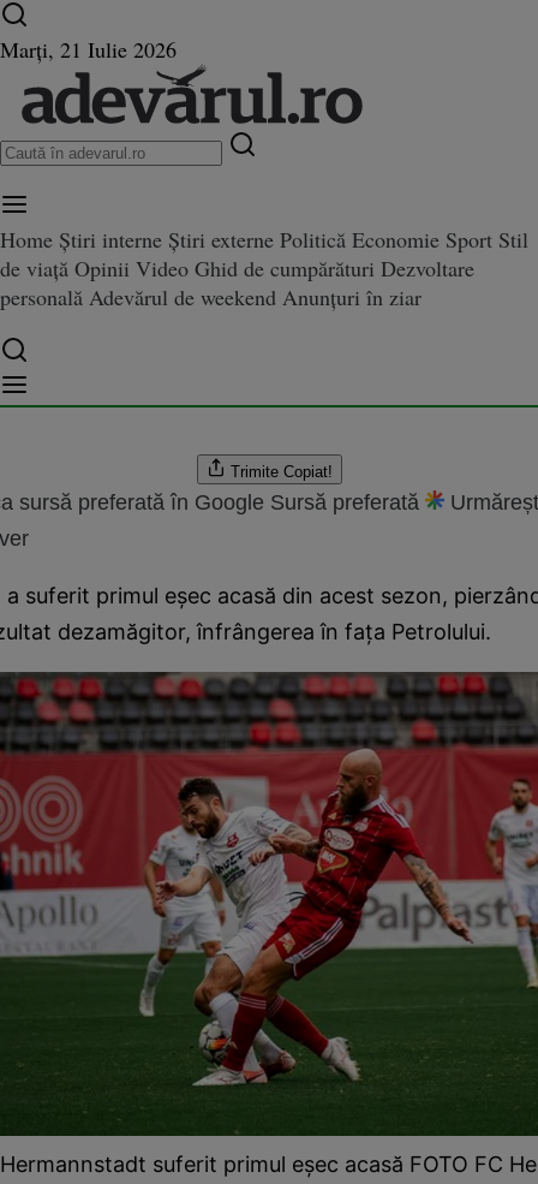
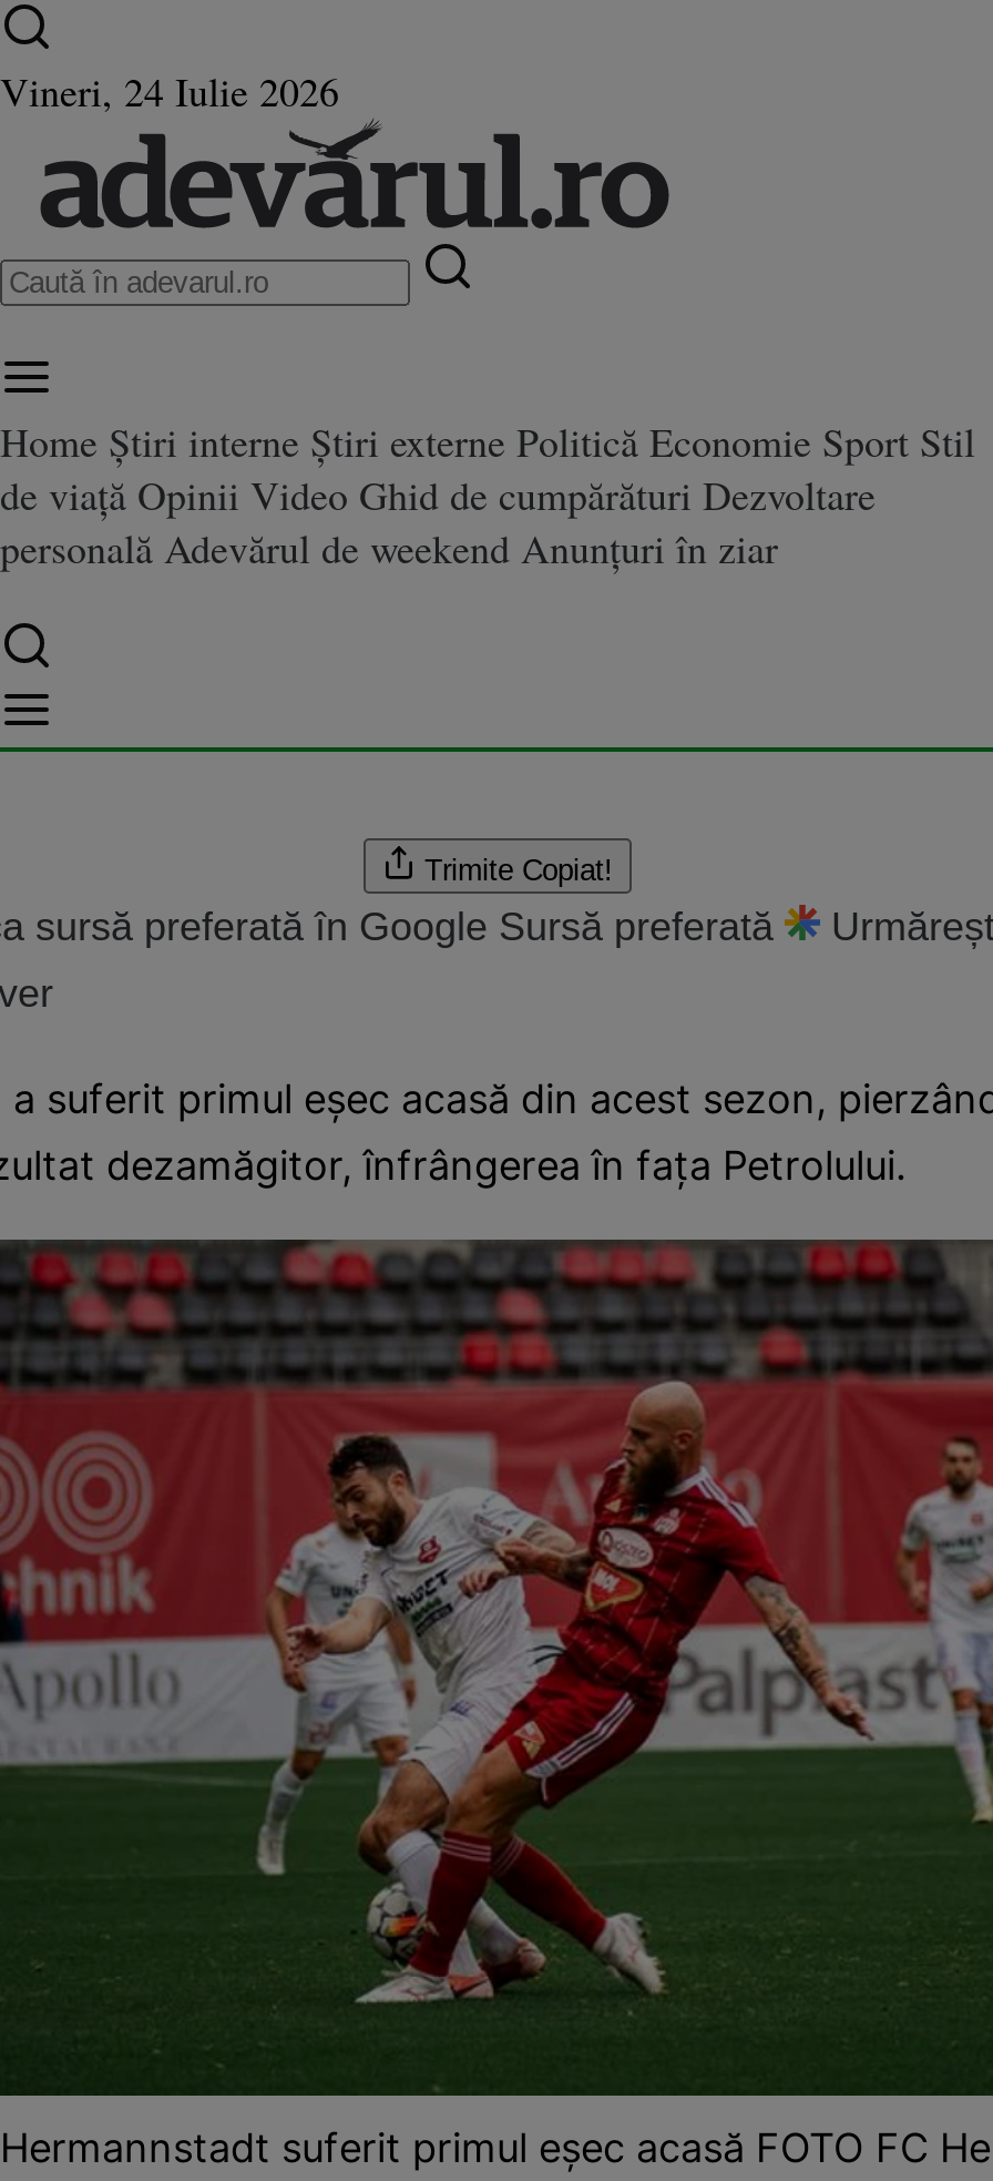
[0,35,177,64] Marți, 21 Iulie 2026 -> [0,64,339,118] Vineri, 24 Iulie 2026

